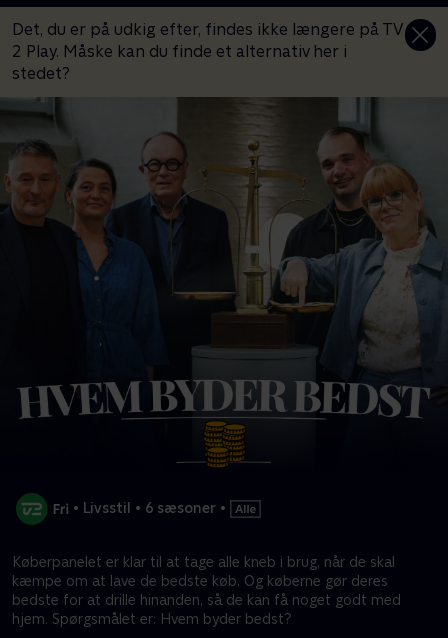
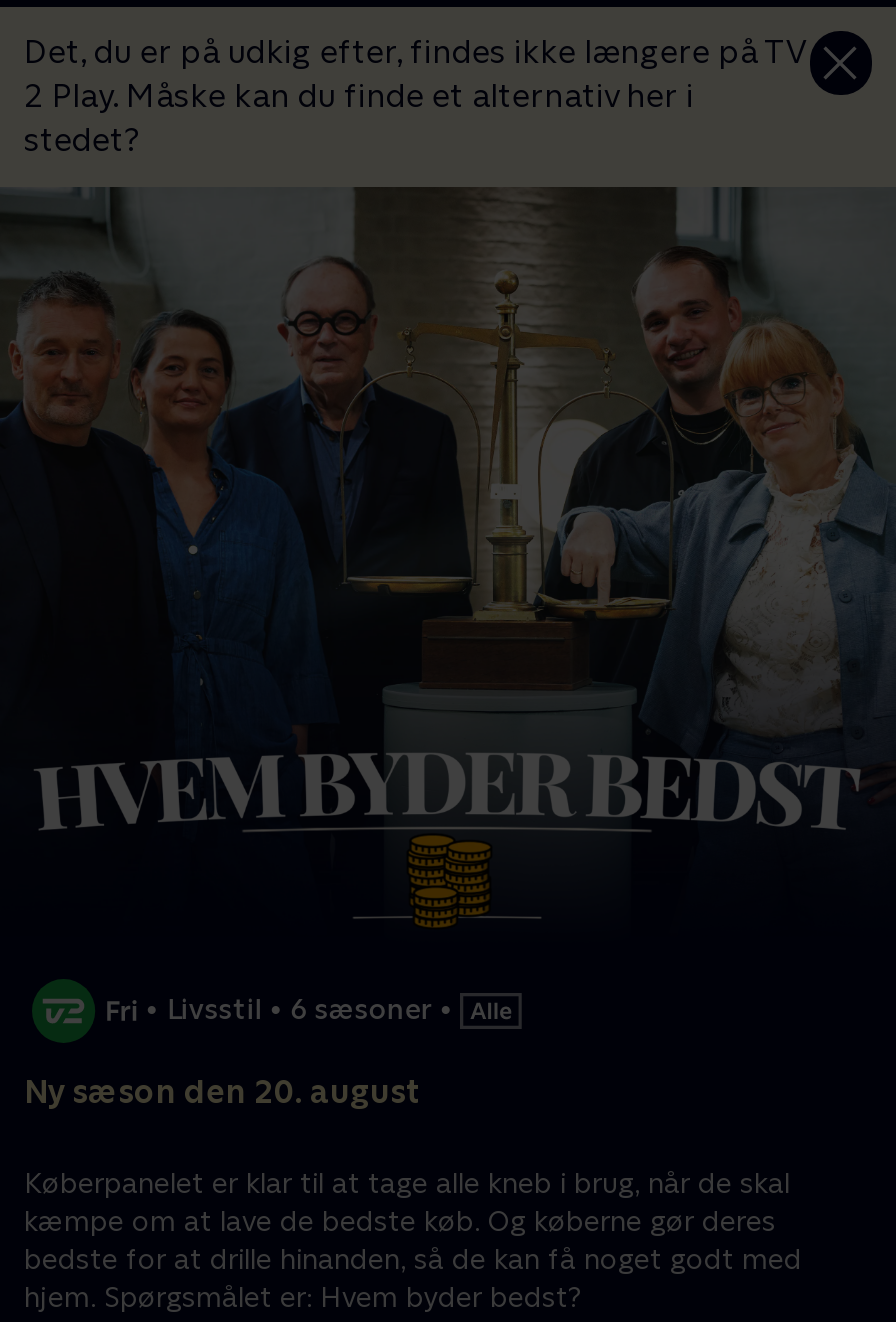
none -> [24,1073,422,1111] Ny sæson den 20. august

